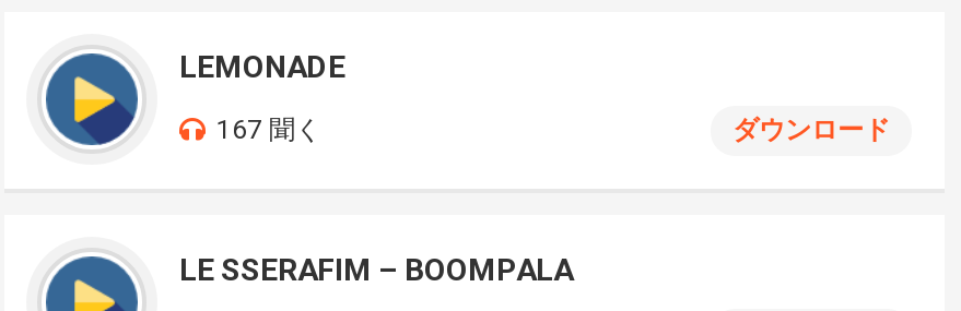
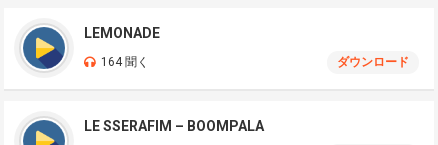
[216,115,321,145] 167 聞く -> [101,55,149,69] 164 聞く

